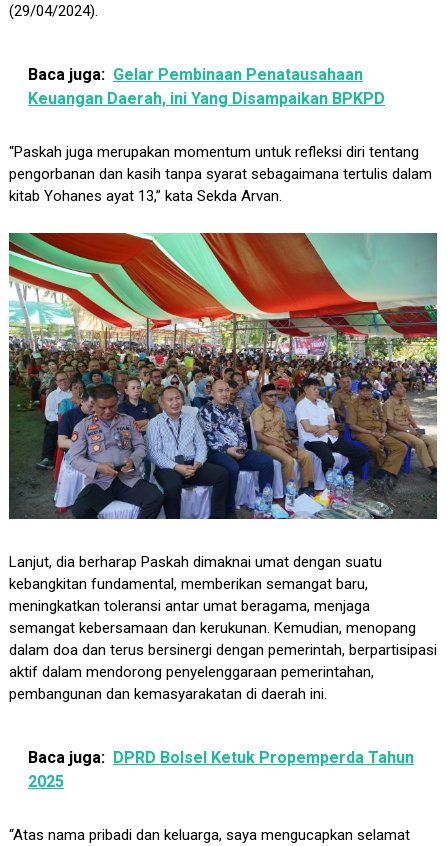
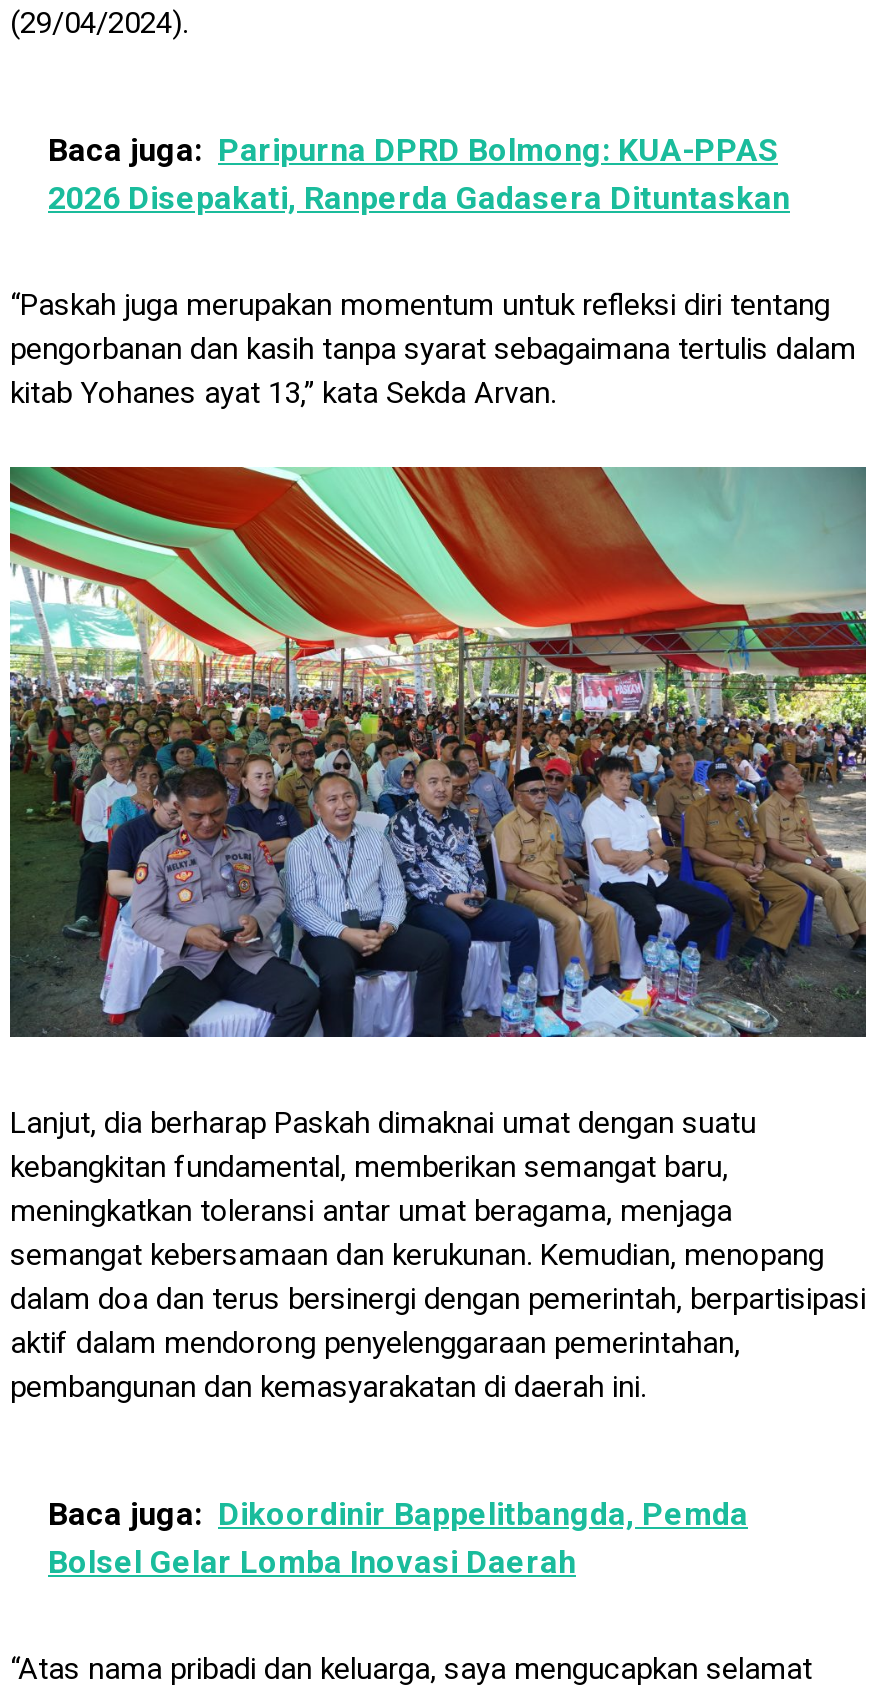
[28,65,385,108] Baca juga: Gelar Pembinaan Penatausahaan | Keuangan Daerah, ini Yang Disampaikan BPKPD -> [48,131,790,217] Baca juga: Paripurna DPRD Bolmong: KUA-PPAS | 2026 Disepakati, Ranperda Gadasera Dituntaskan
[28,748,414,791] Baca juga: DPRD Bolsel Ketuk Propemperda Tahun | 2025 -> [48,1496,748,1582] Baca juga: Dikoordinir Bappelitbangda, Pemda | Bolsel Gelar Lomba Inovasi Daerah

